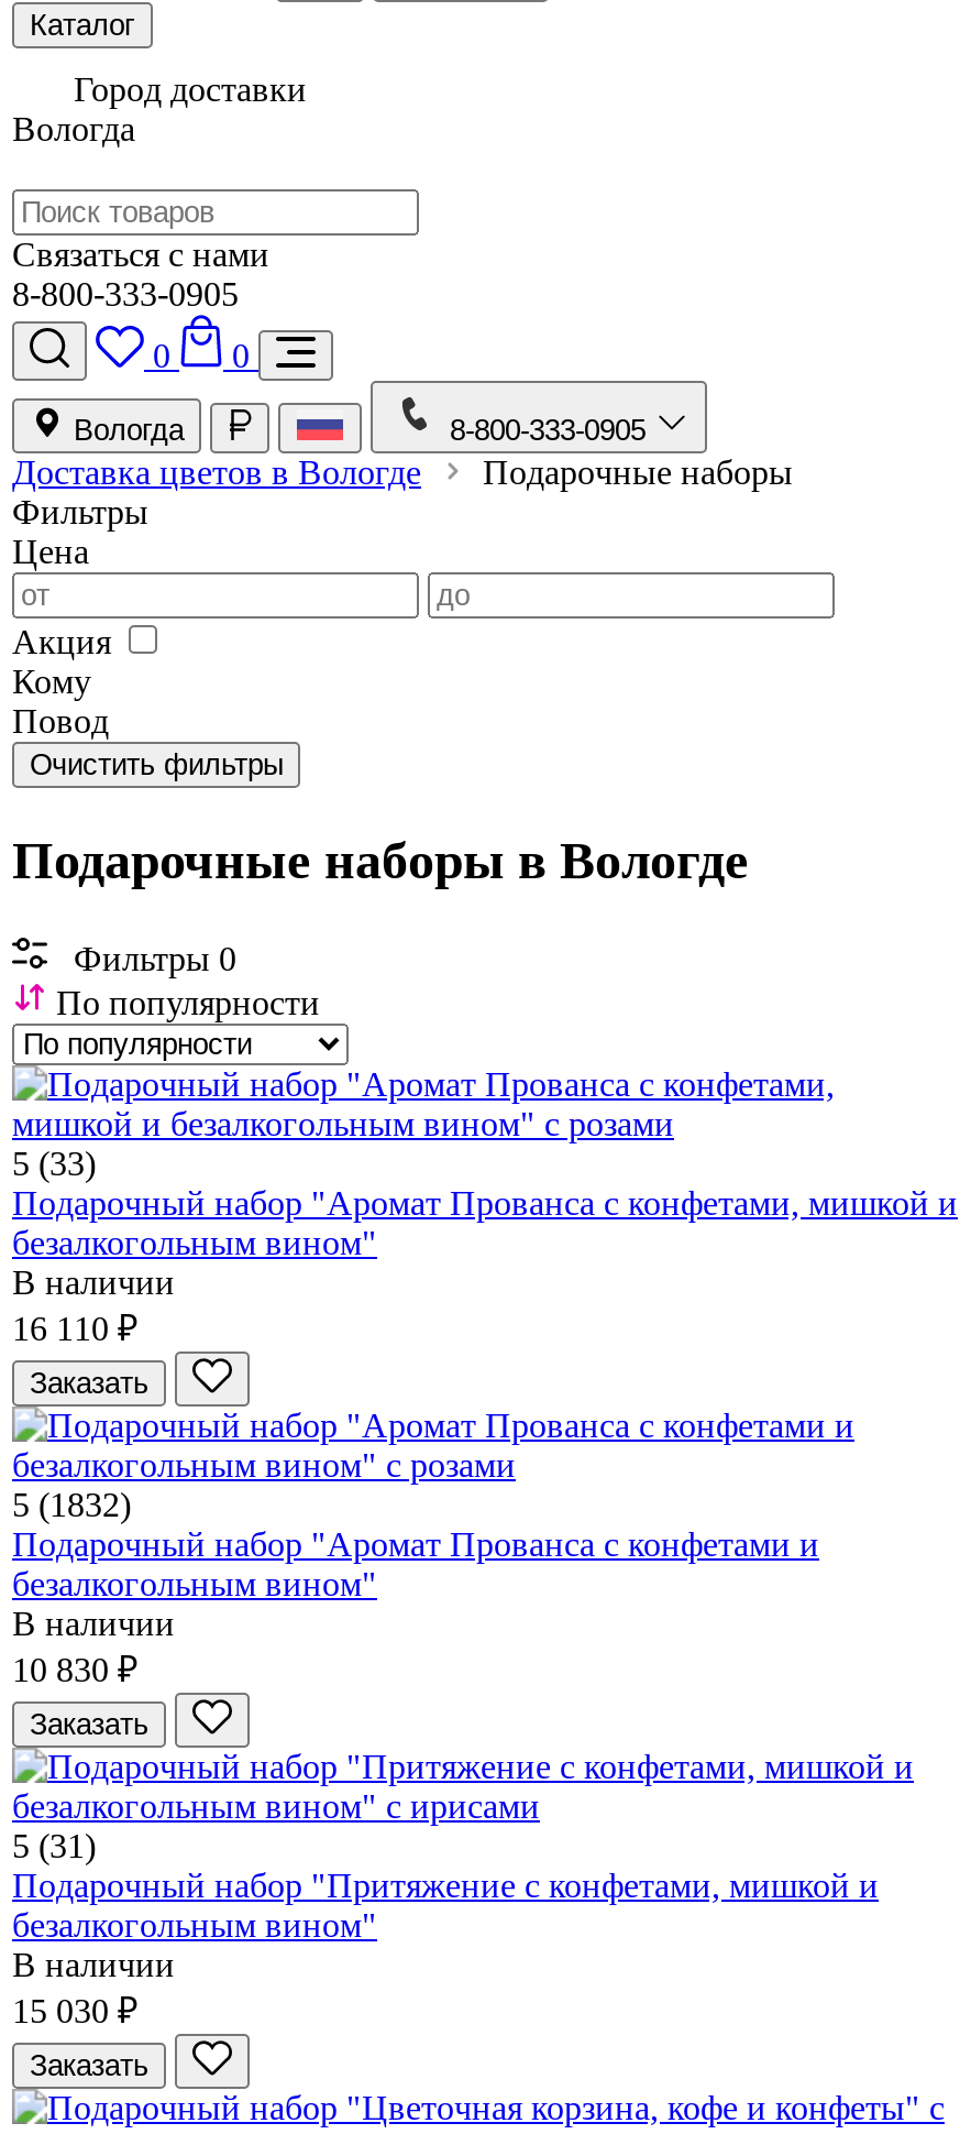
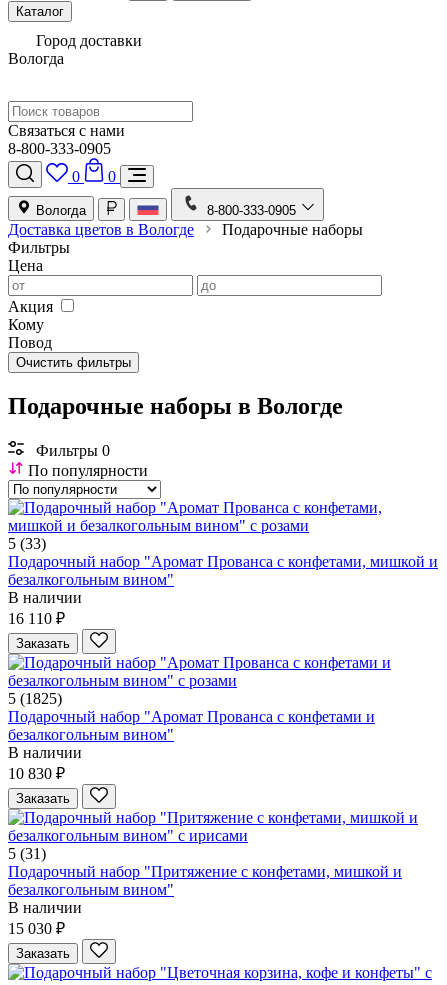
[12,1485,131,1523] 5 (1832) -> [8,690,62,707] 5 (1825)

